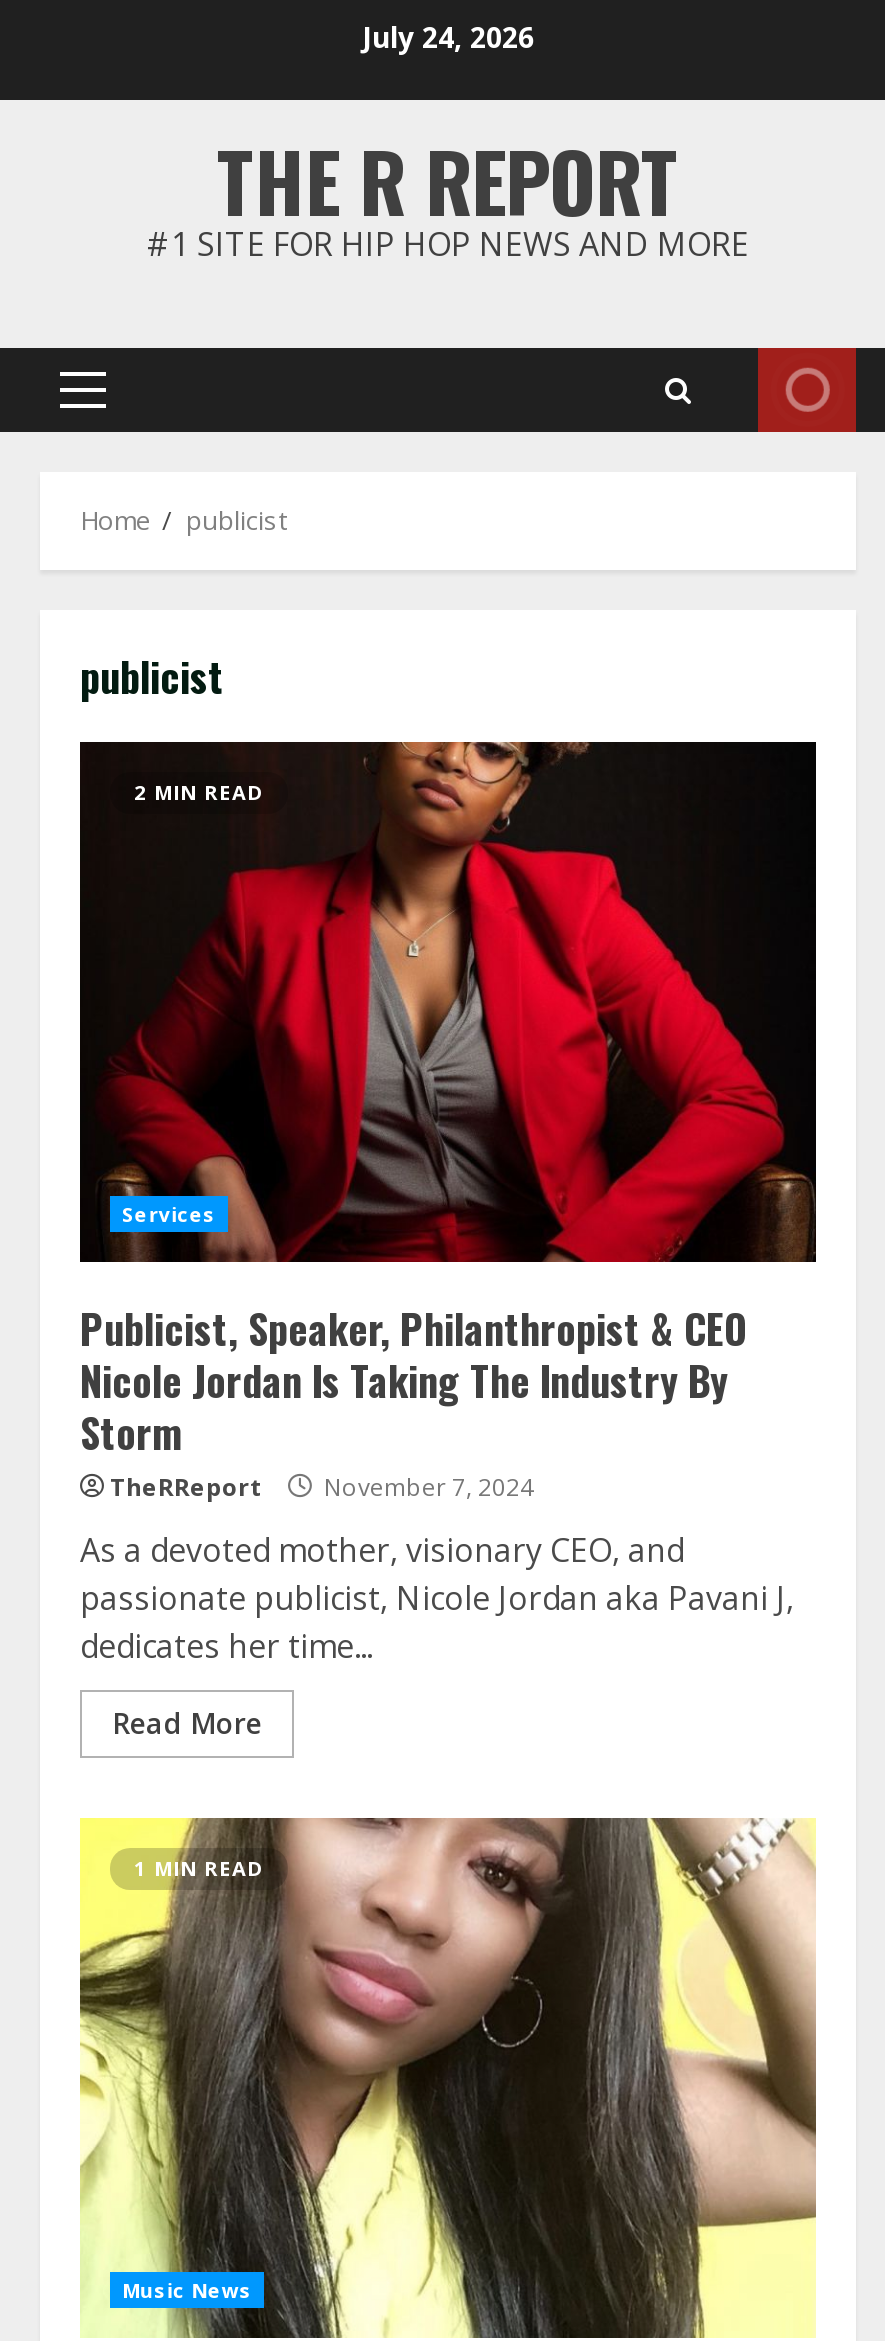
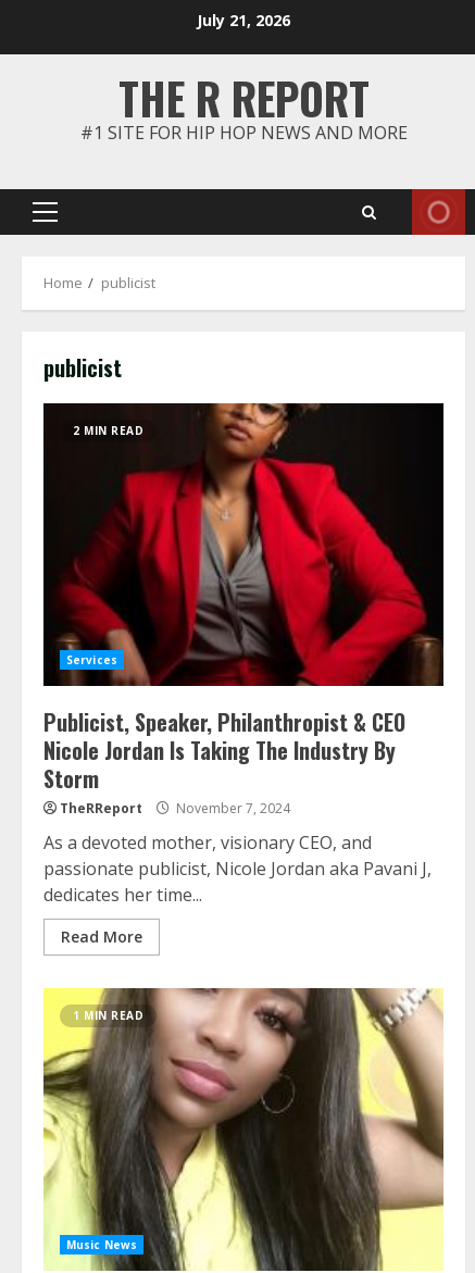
[362,17,534,55] July 24, 2026 -> [197,9,290,30] July 21, 2026

